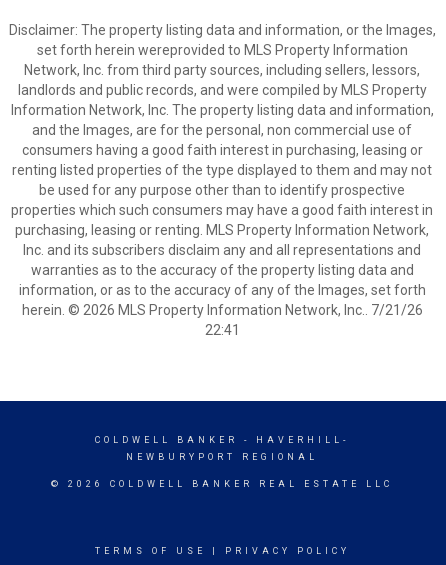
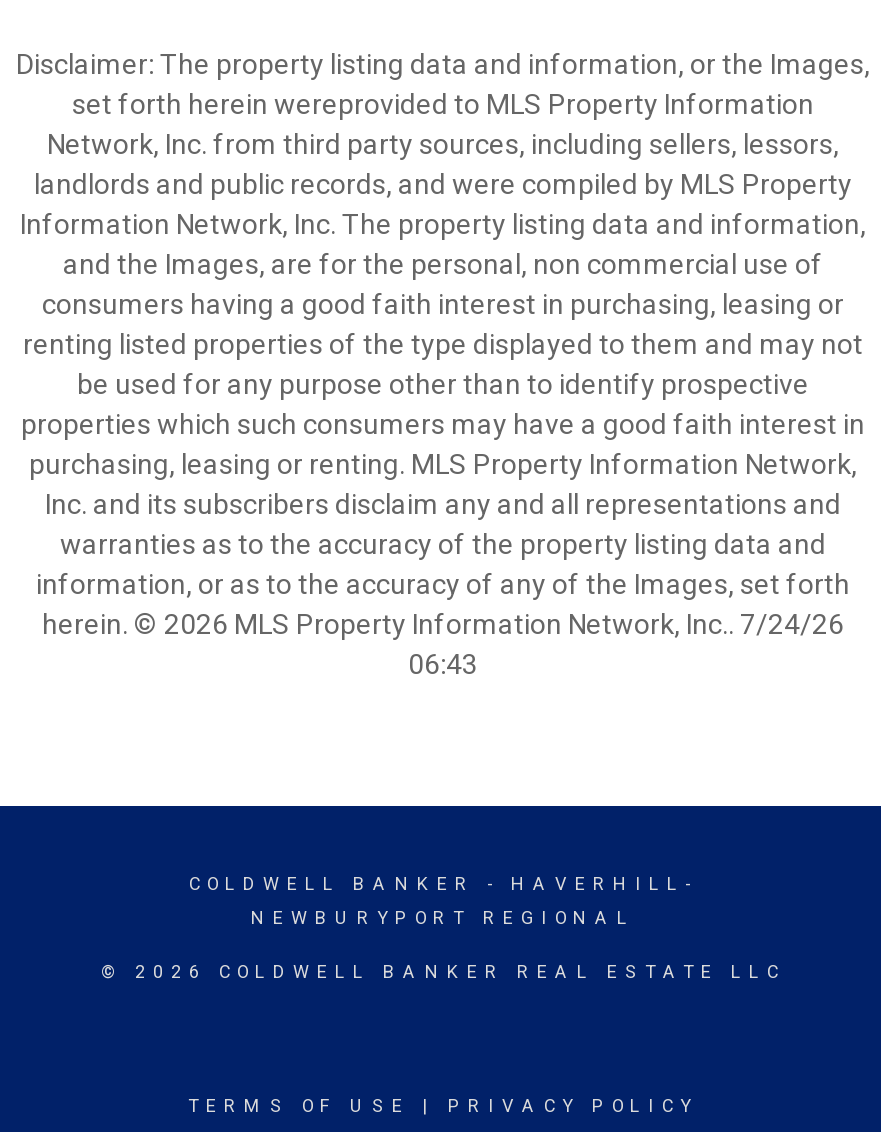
[21,302,422,318] herein. © 2026 MLS Property Information Network, Inc.. 7/21/26 -> [42,608,844,640] herein. © 2026 MLS Property Information Network, Inc.. 7/24/26
[204,322,239,338] 22:41 -> [408,648,478,680] 06:43

